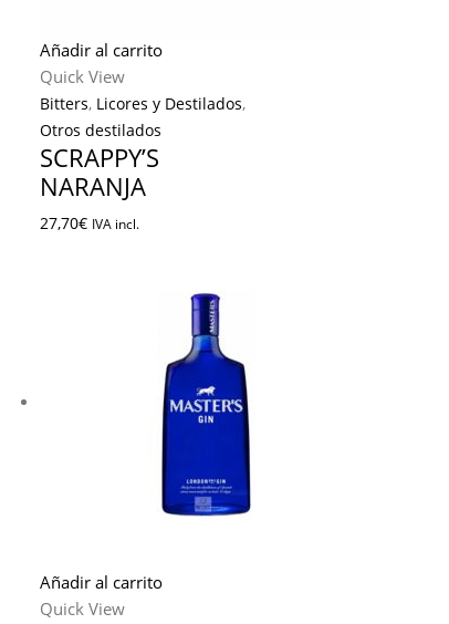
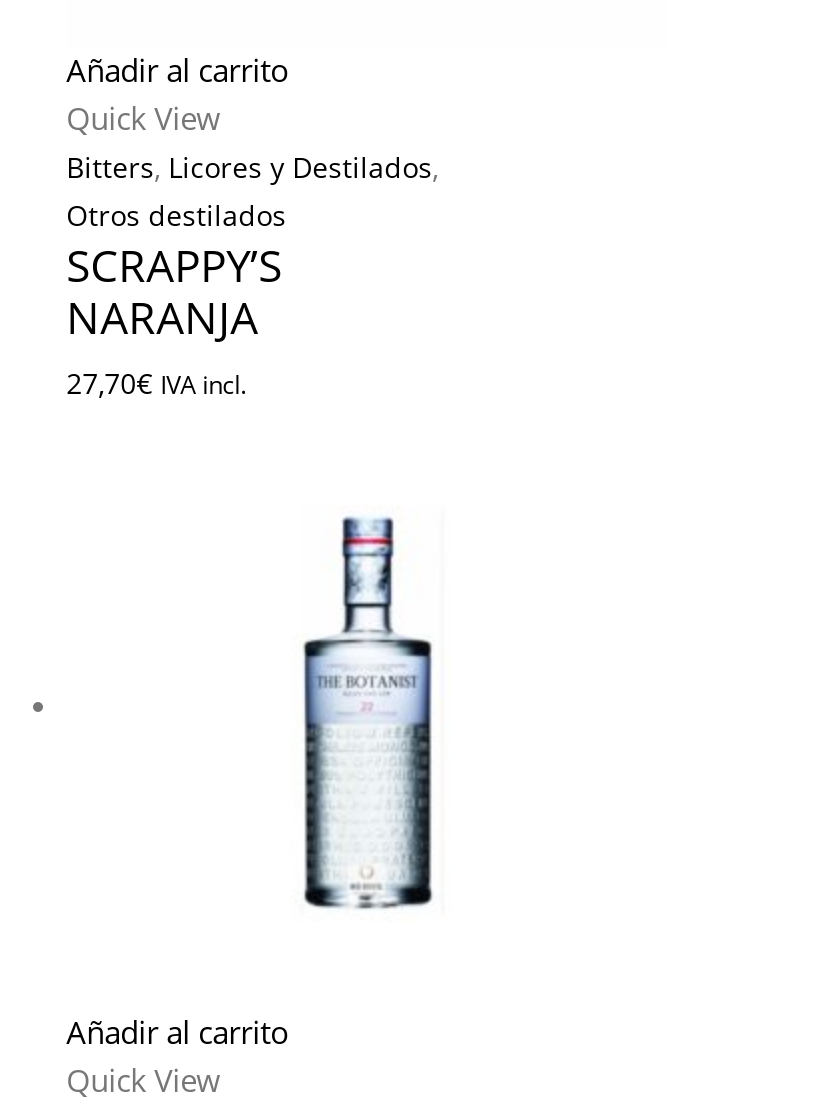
[160,292,252,517] [image] -> [287,510,449,914] [image]

